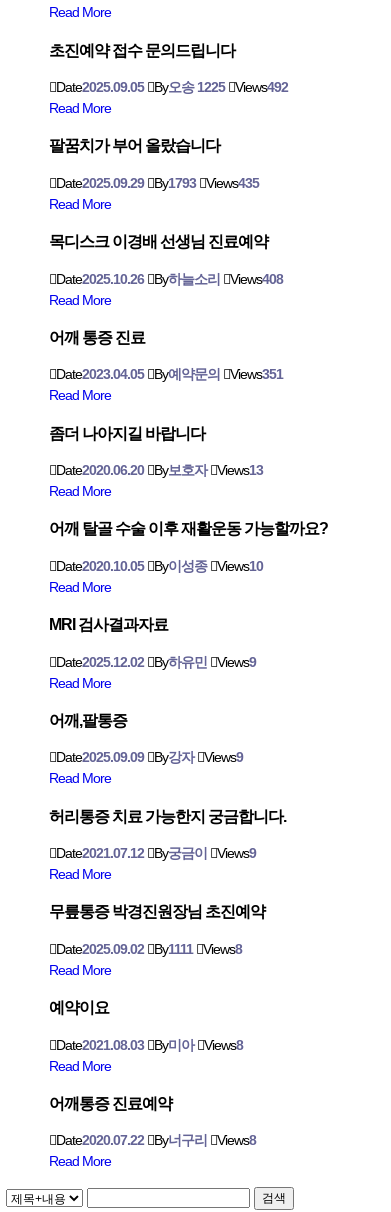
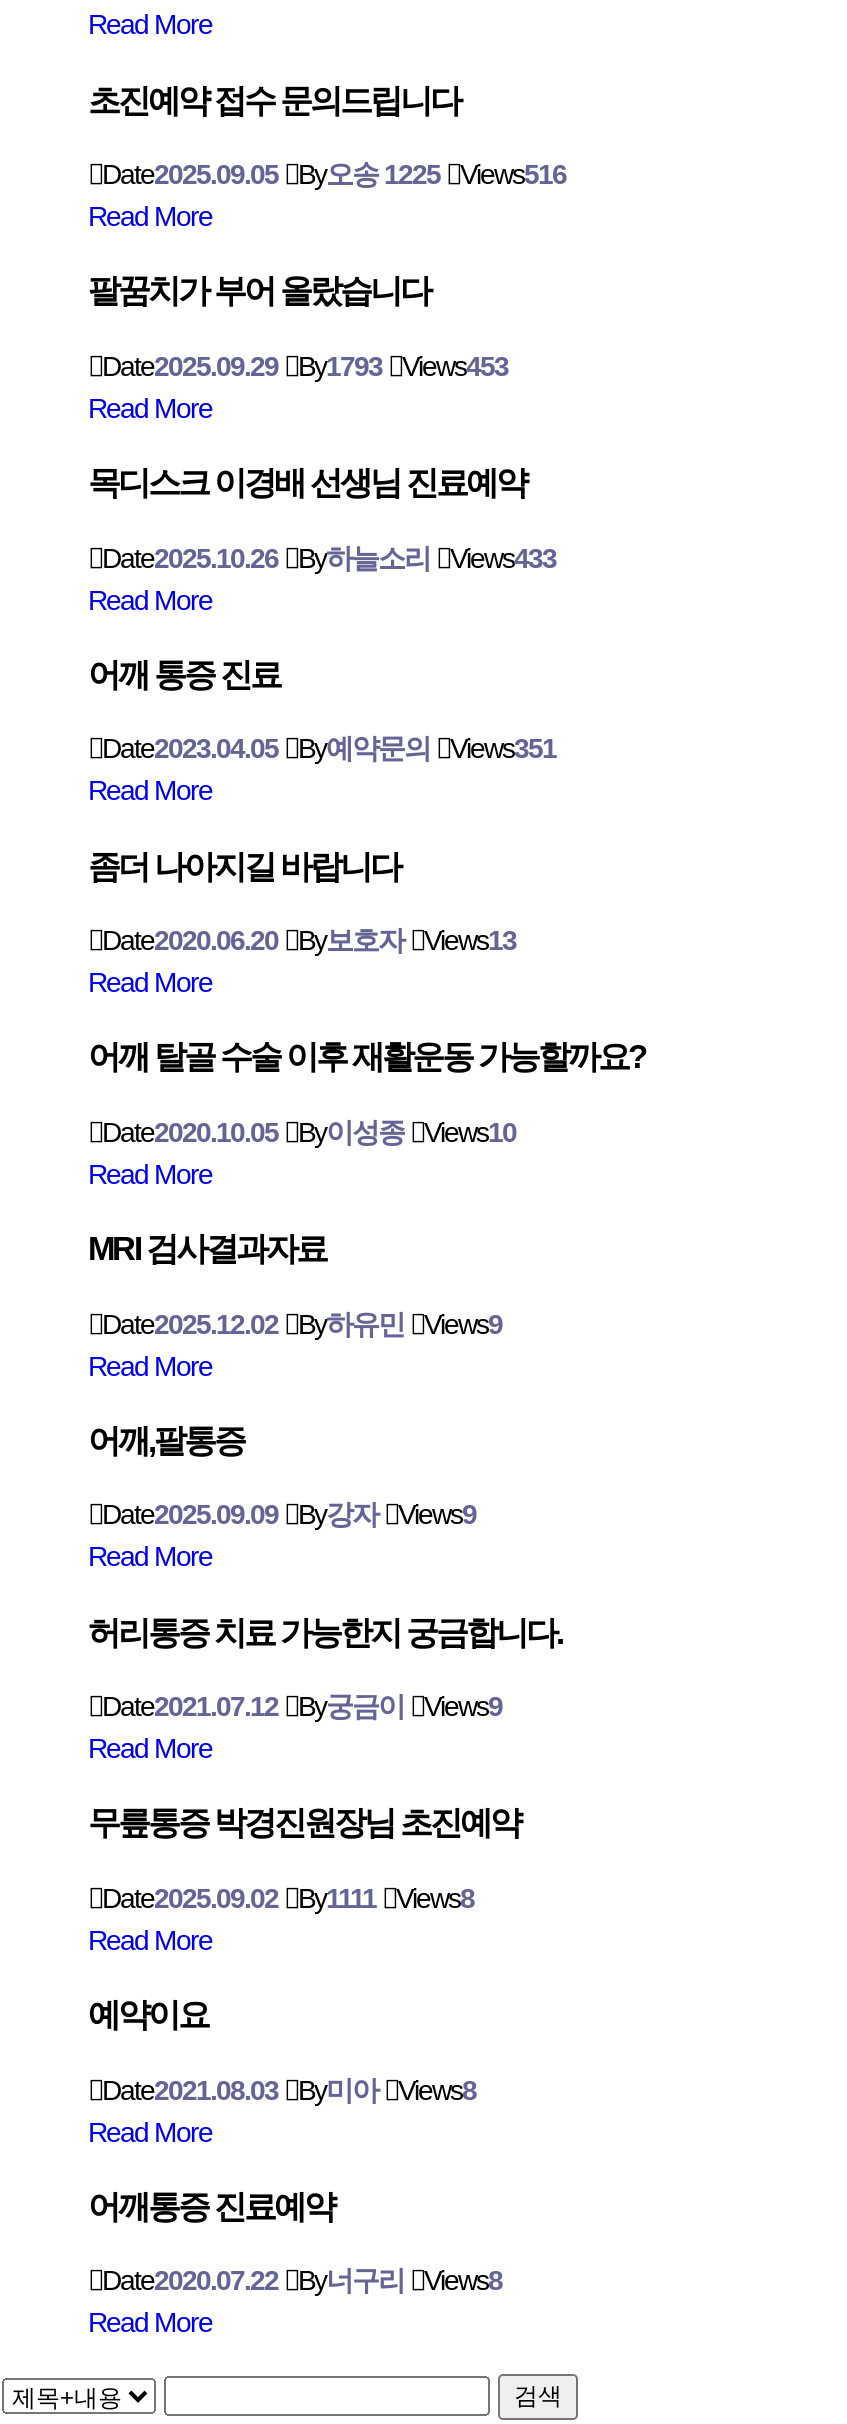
[56,79,288,95] Date2025.09.05 By오송 1225 Views492 -> [102,158,566,190] Date2025.09.05 By오송 1225 Views516
[56,175,259,191] Date2025.09.29 By1793 Views435 -> [102,350,508,382] Date2025.09.29 By1793 Views453
[230,271,283,287] Views408 -> [450,541,556,573] Views433

